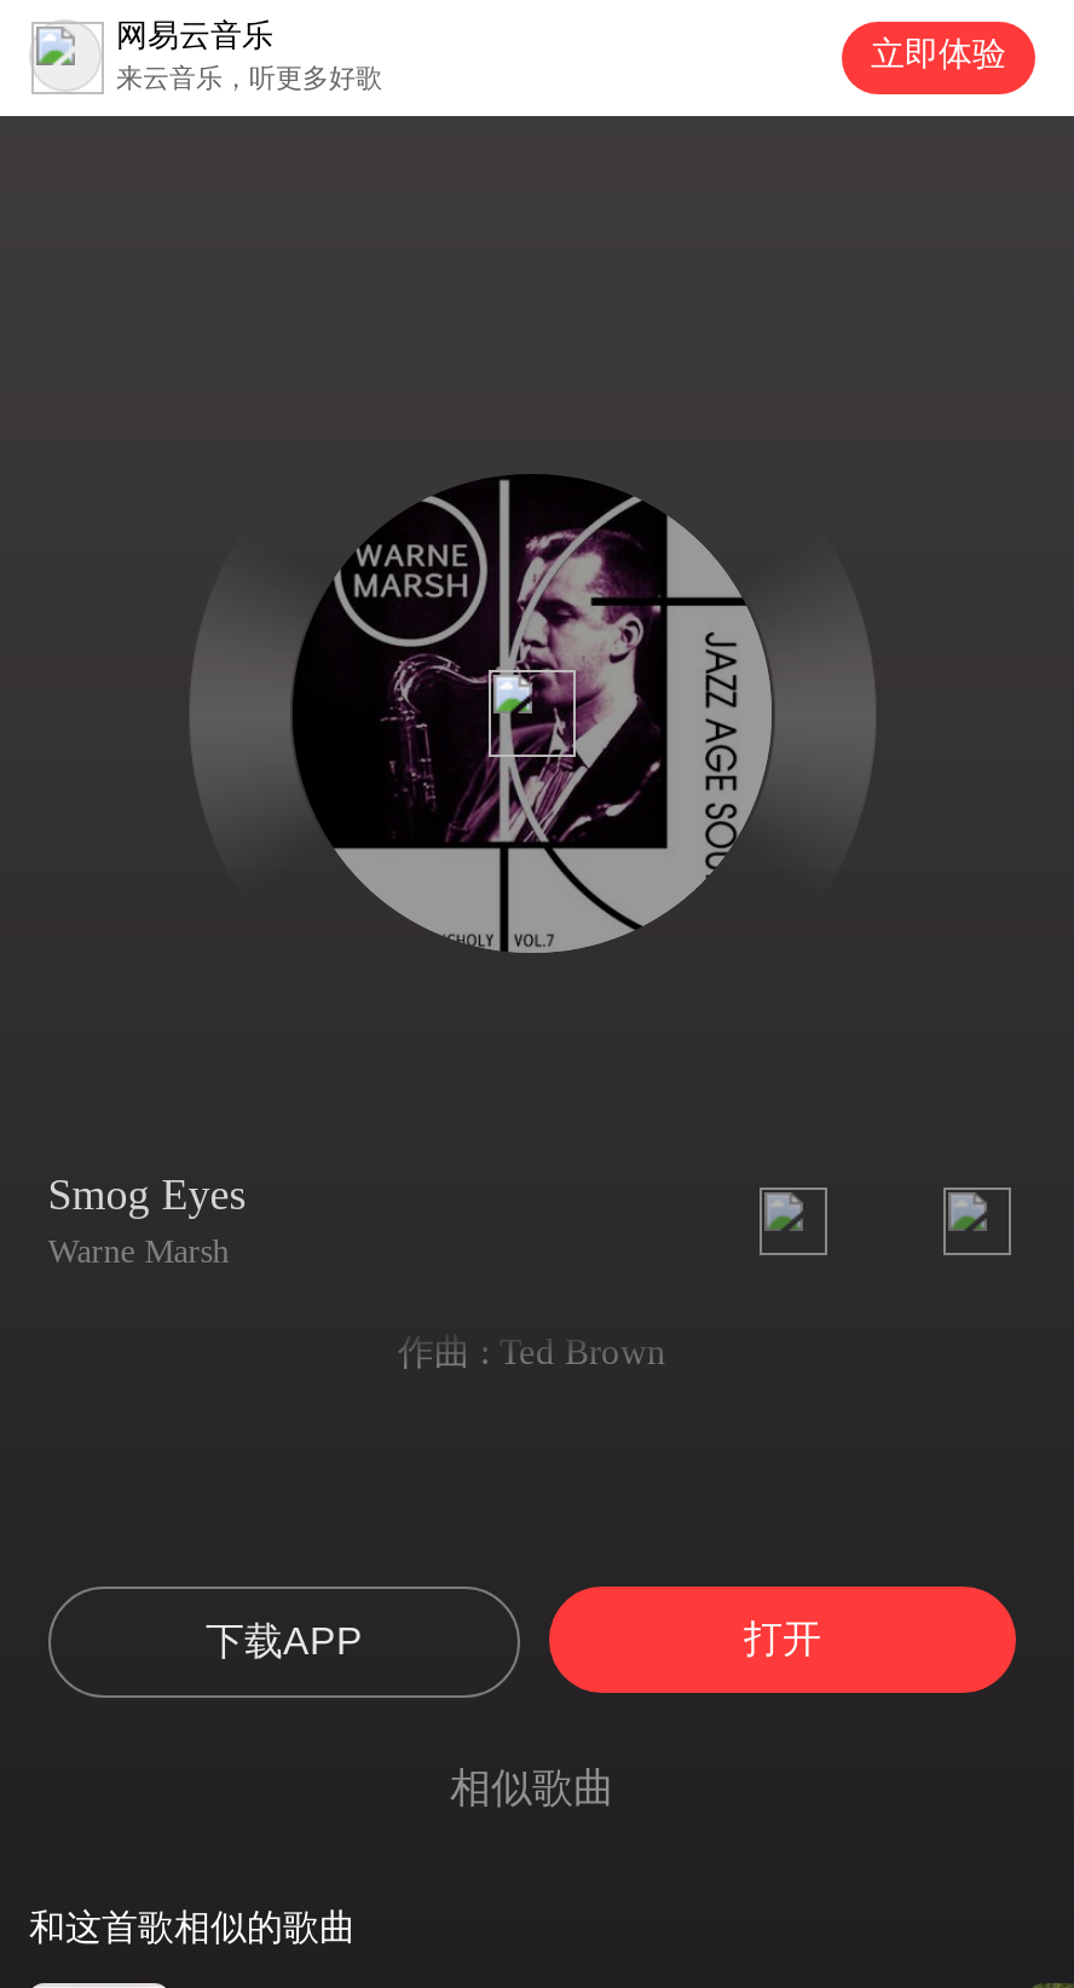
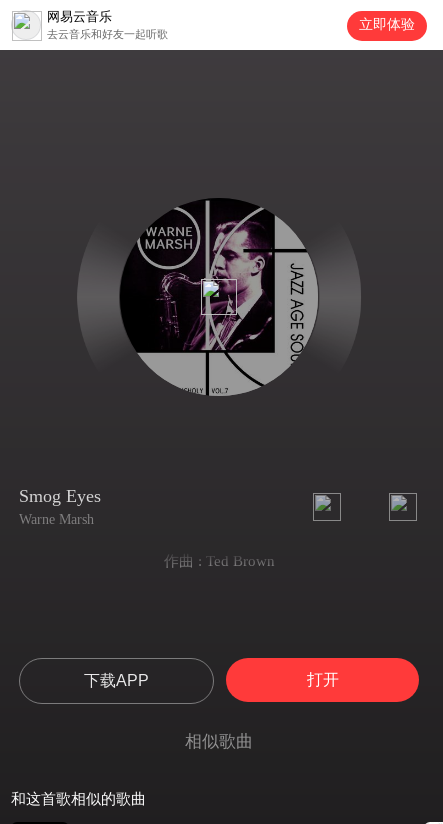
[116,63,382,92] 来云音乐，听更多好歌 -> [47,28,168,40] 去云音乐和好友一起听歌

